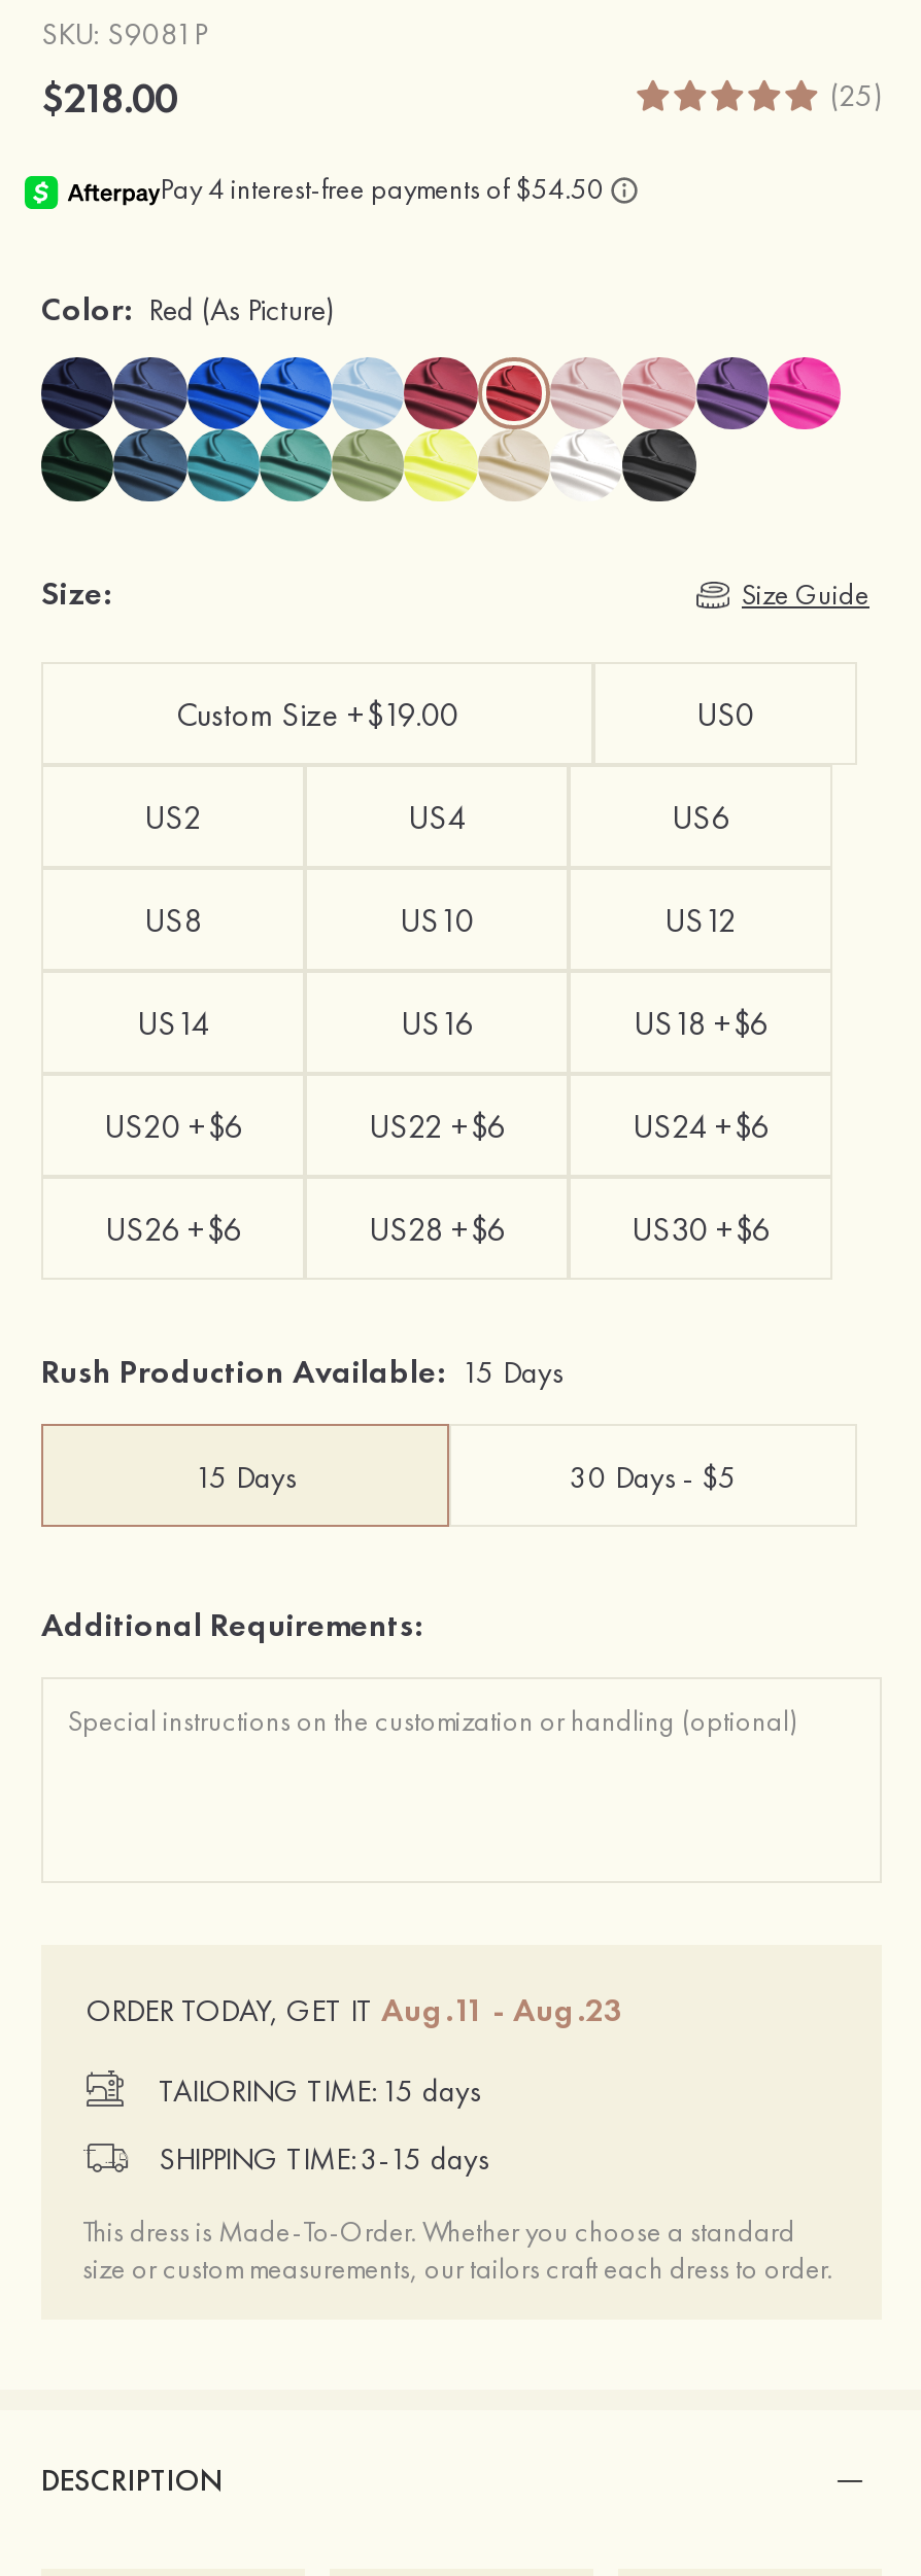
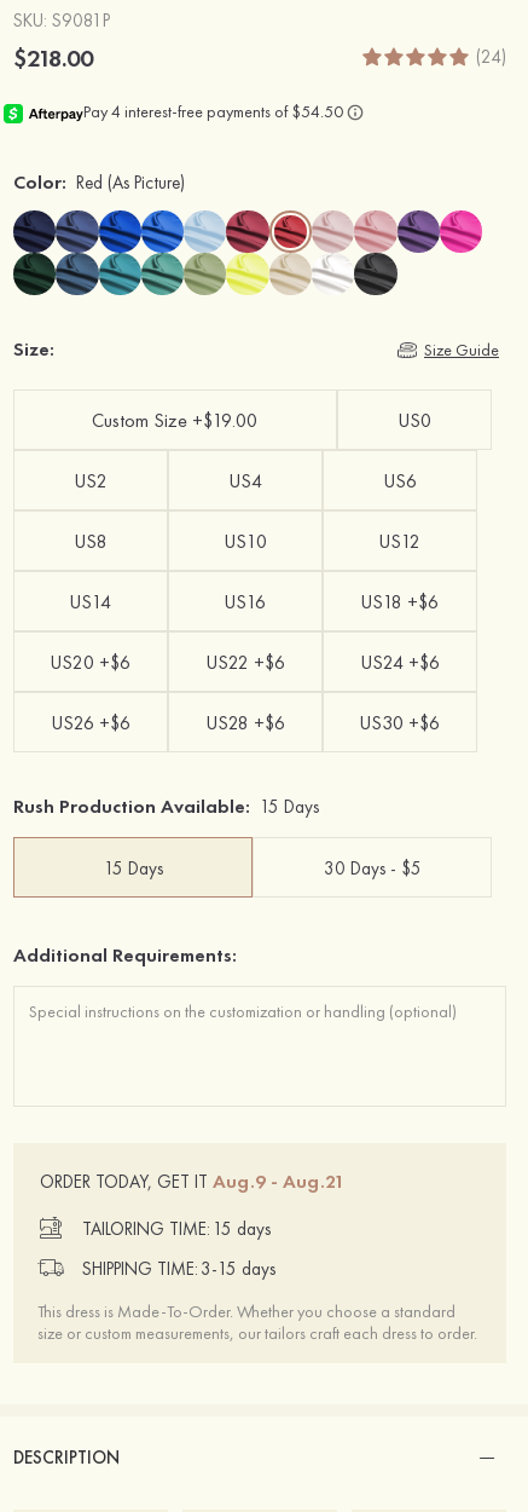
[830,76,882,117] (25) -> [476,45,506,69] (24)
[87,1989,622,2032] ORDER TODAY, GET IT Aug.11 - Aug.23 -> [40,1169,344,1194] ORDER TODAY, GET IT Aug.9 - Aug.21

